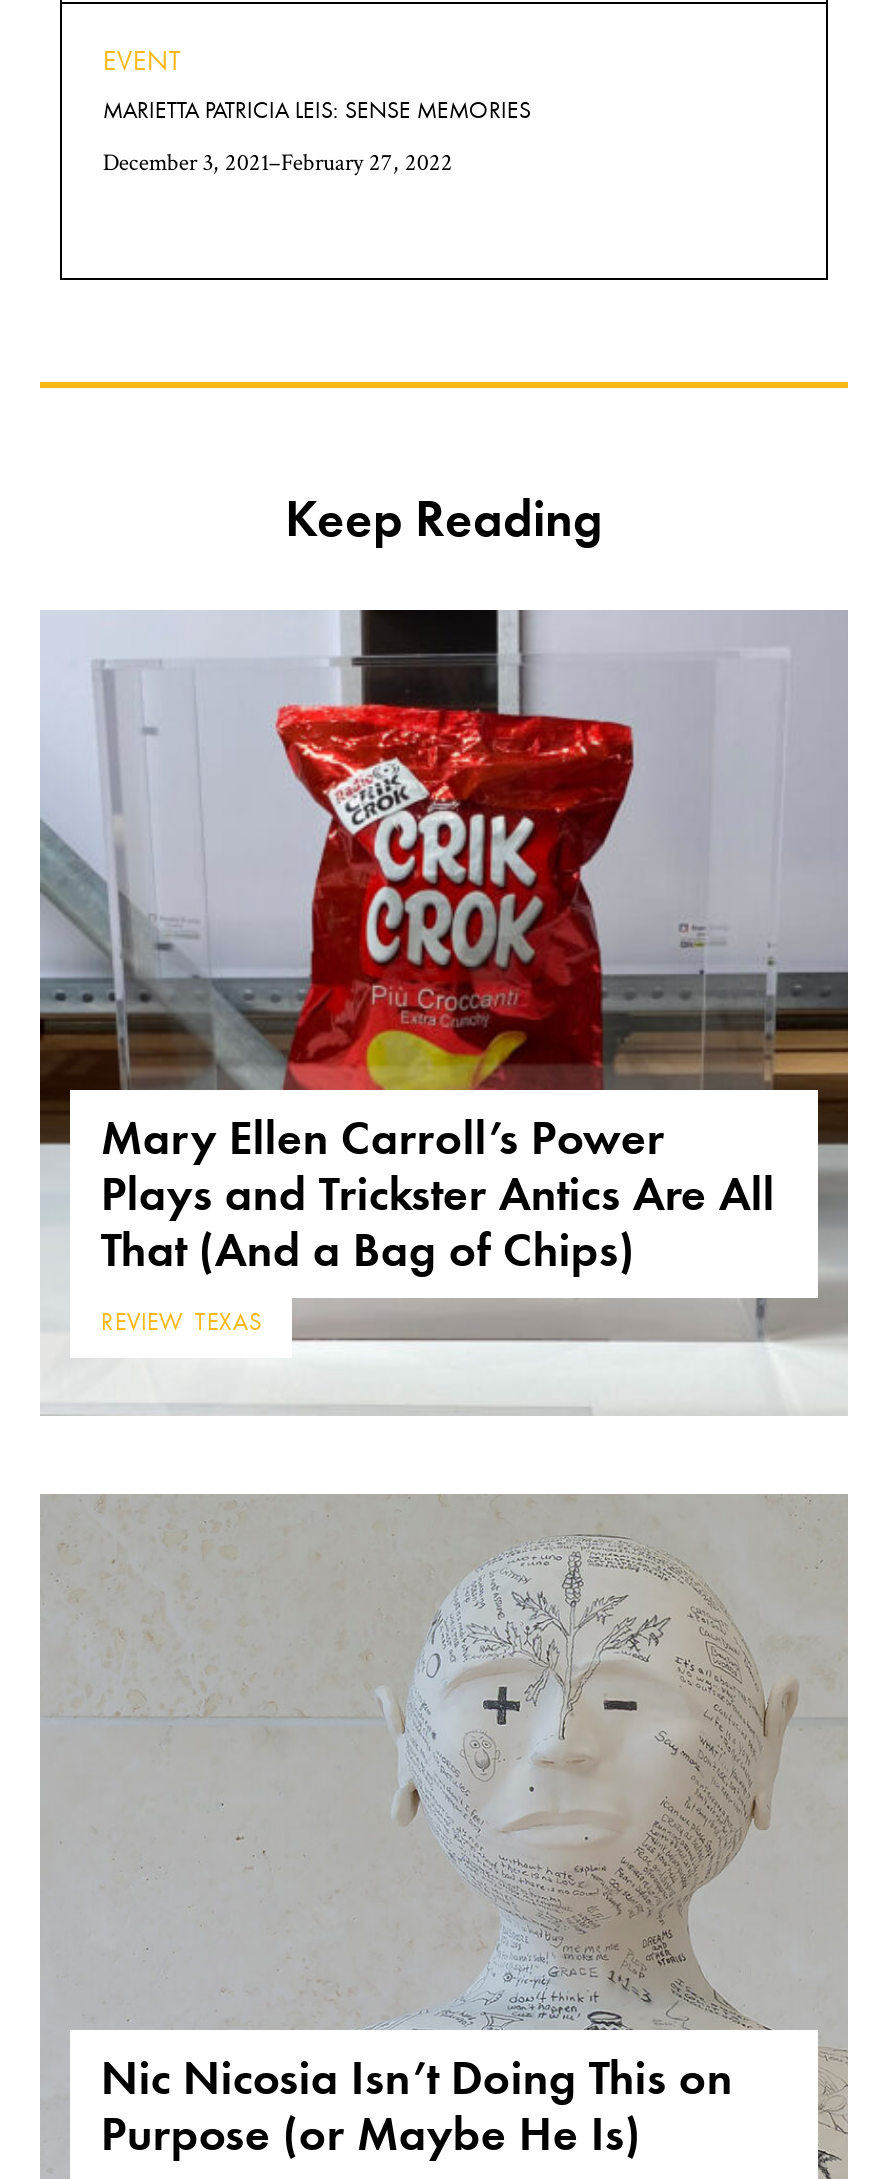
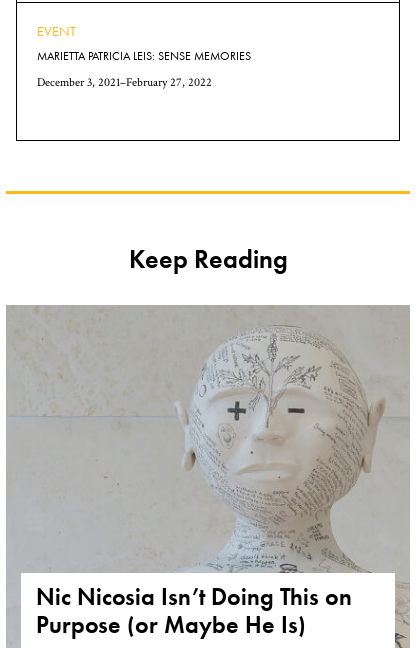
[40,609,848,1338] [image] | Mary Ellen Carroll’s Power | Plays and Trickster Antics Are All | That (And a Bag of Chips) | REVIEW, TEXAS -> none
[44,1171,846,1415] [image] -> none

